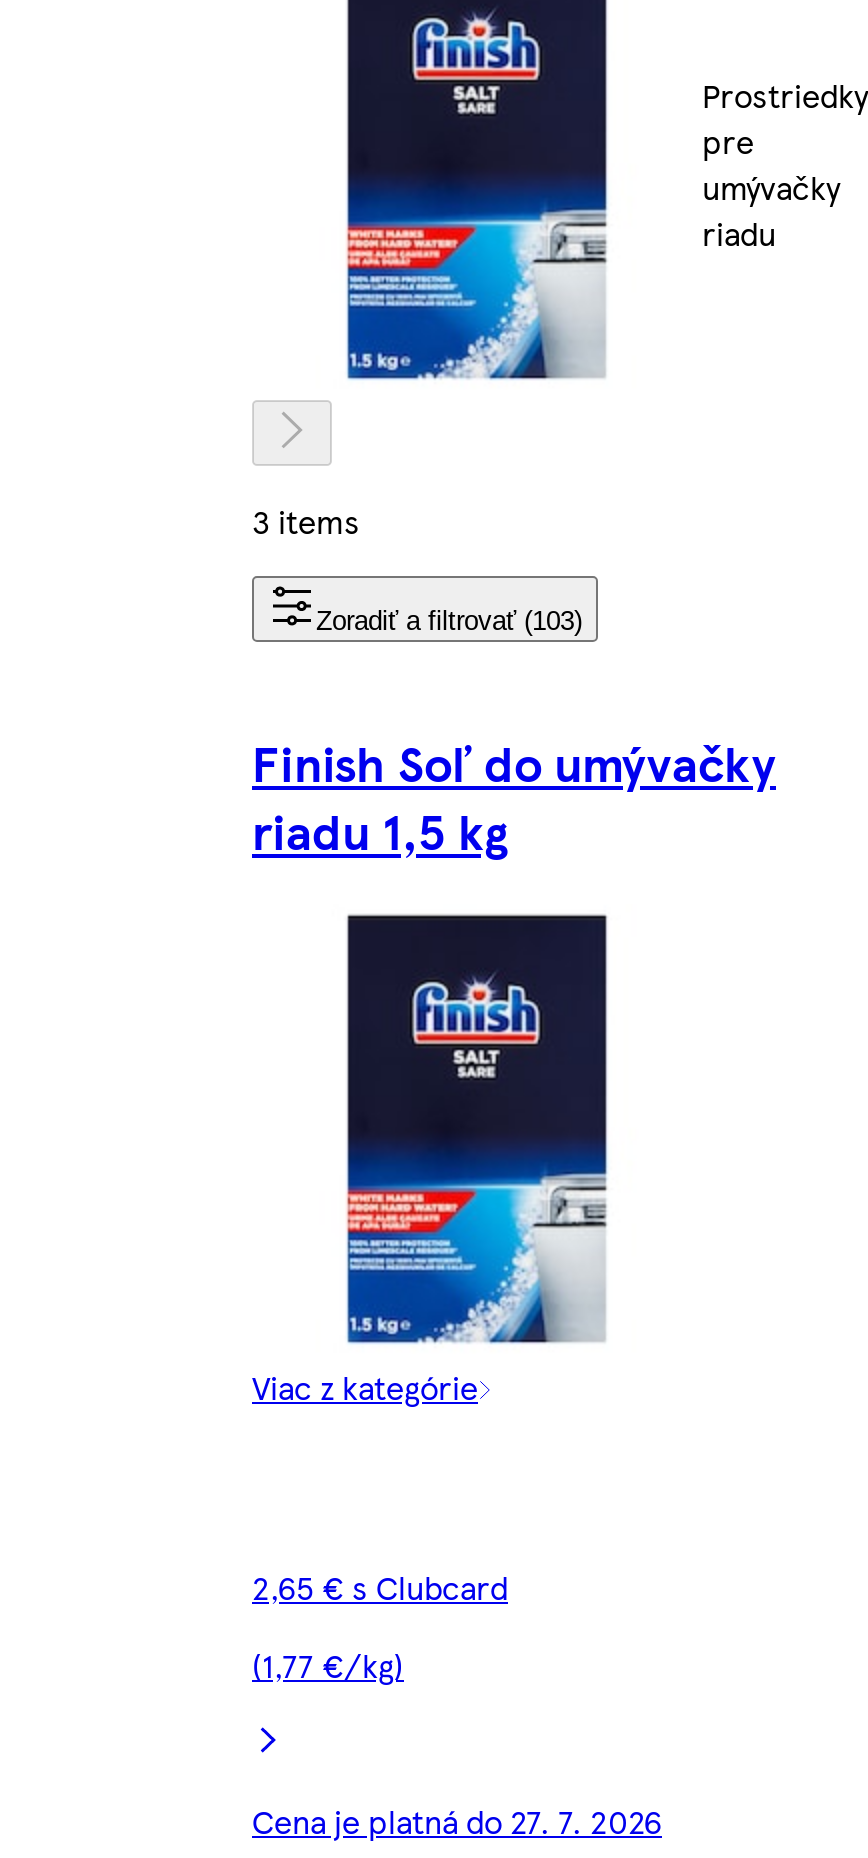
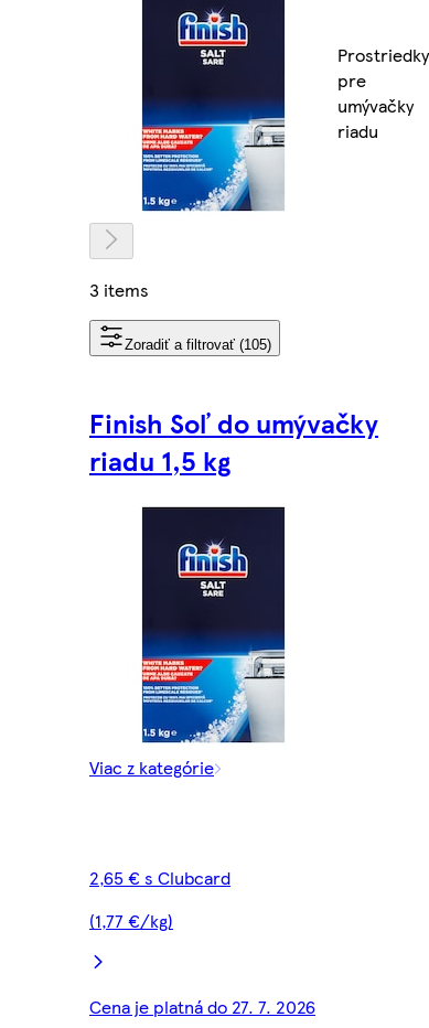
[316,605,582,635] Zoradiť a filtrovať (103) -> [125,336,271,353] Zoradiť a filtrovať (105)

